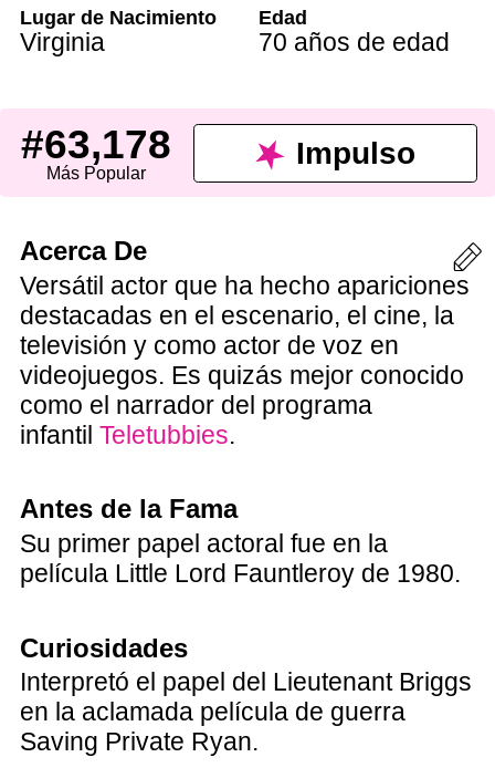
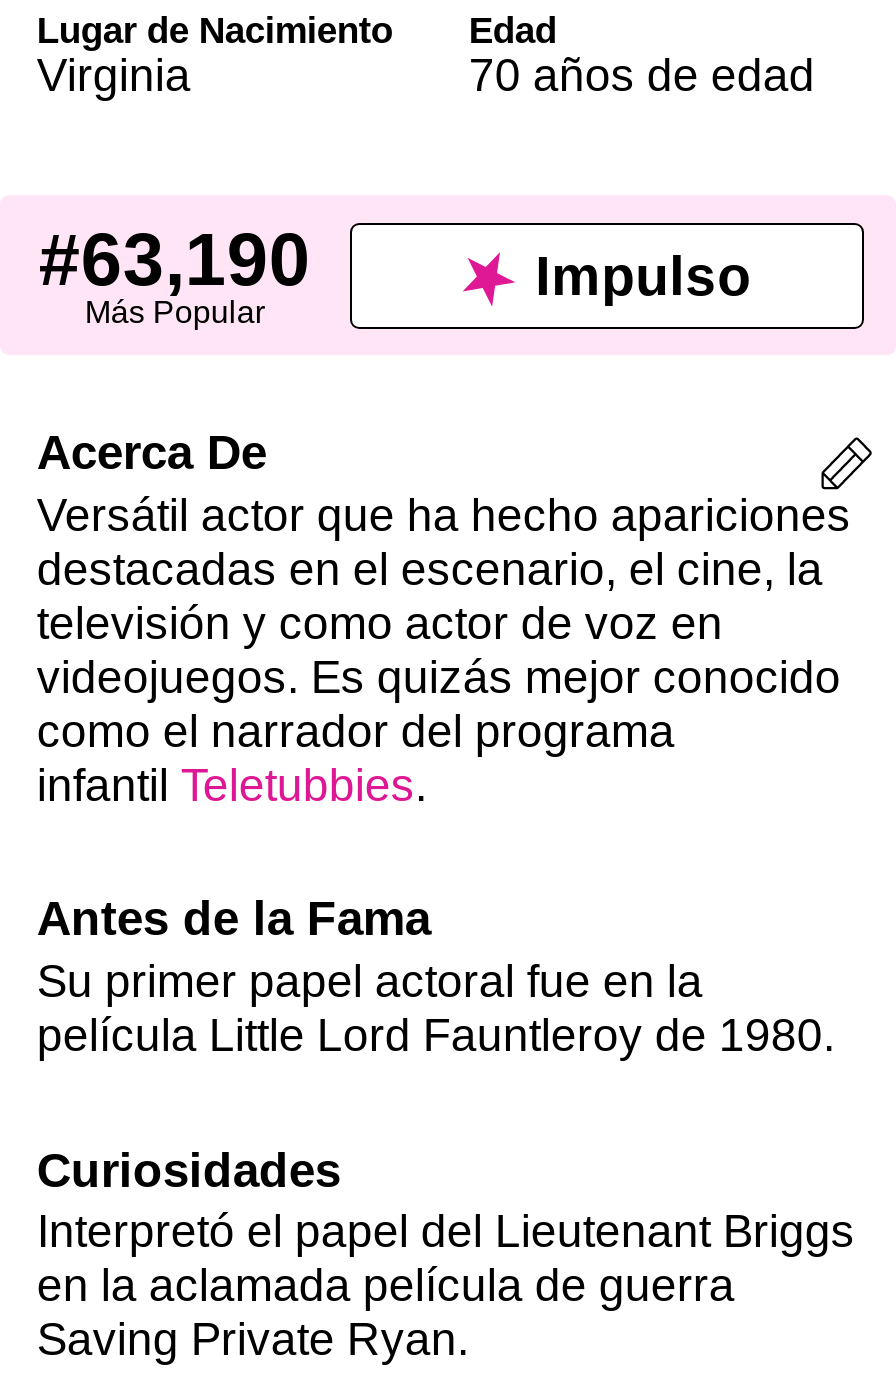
[21,121,172,167] #63,178 -> [39,218,311,300] #63,190

